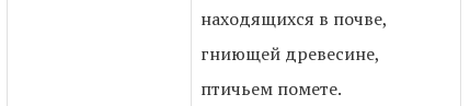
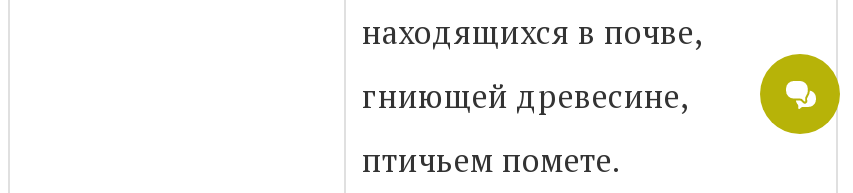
none -> [758,51,842,137] [image]

